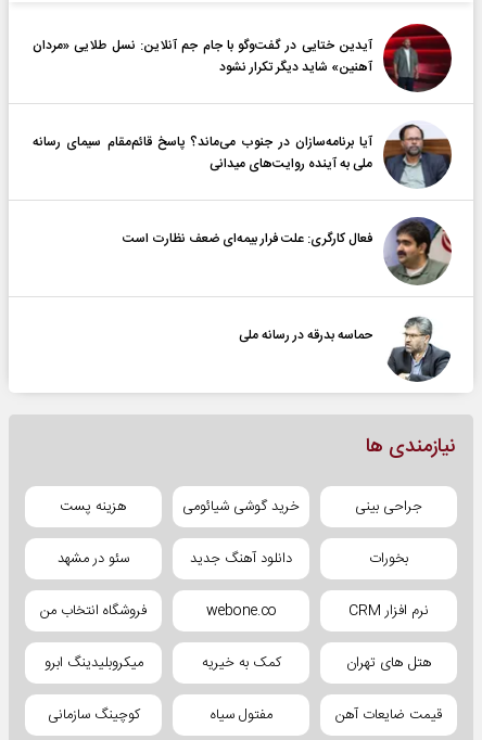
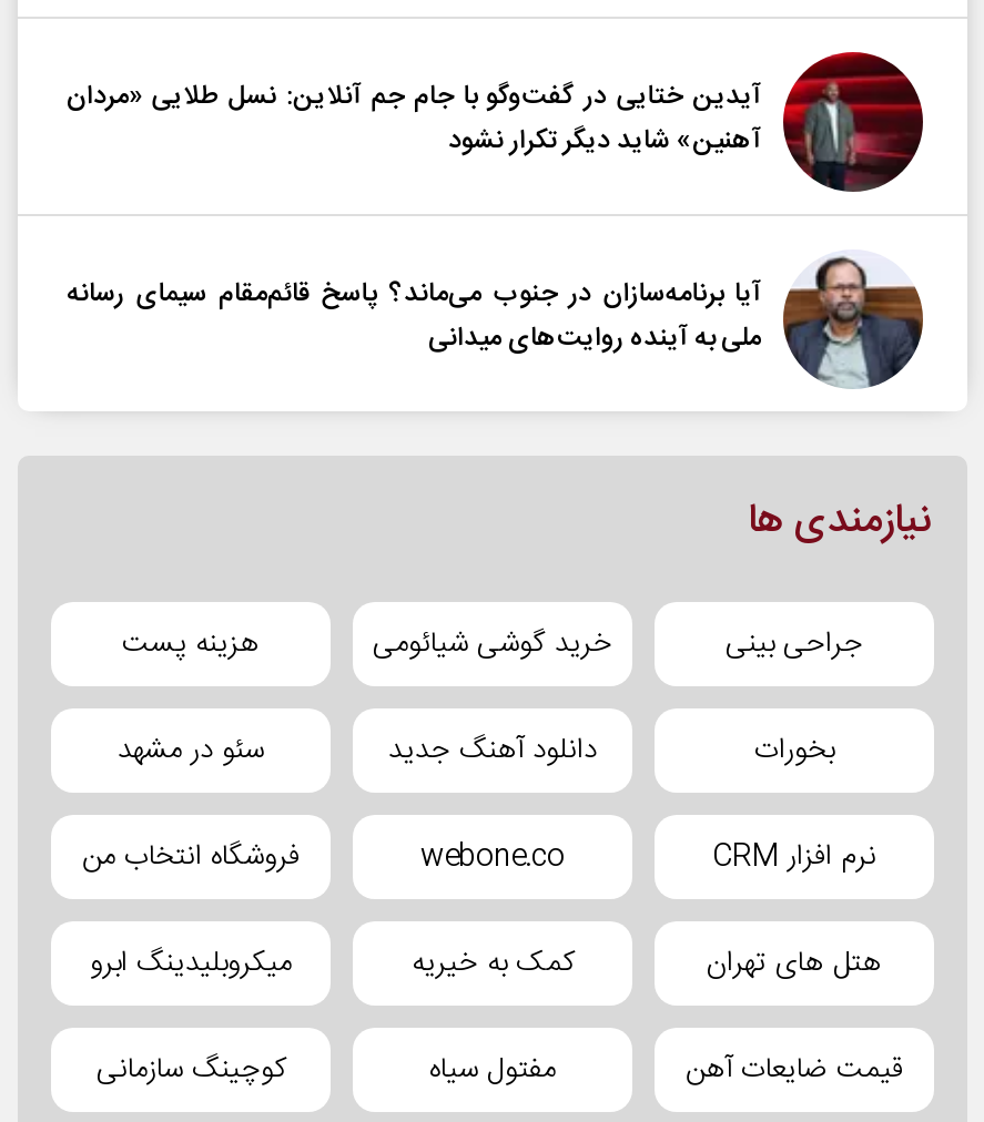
[123,216,452,285] [image] | فعال کارگری: علت فرار بیمه‌ای ضعف نظارت است -> none
[236,316,452,382] [image] | حماسه بدرقه در رسانه ملی -> none

